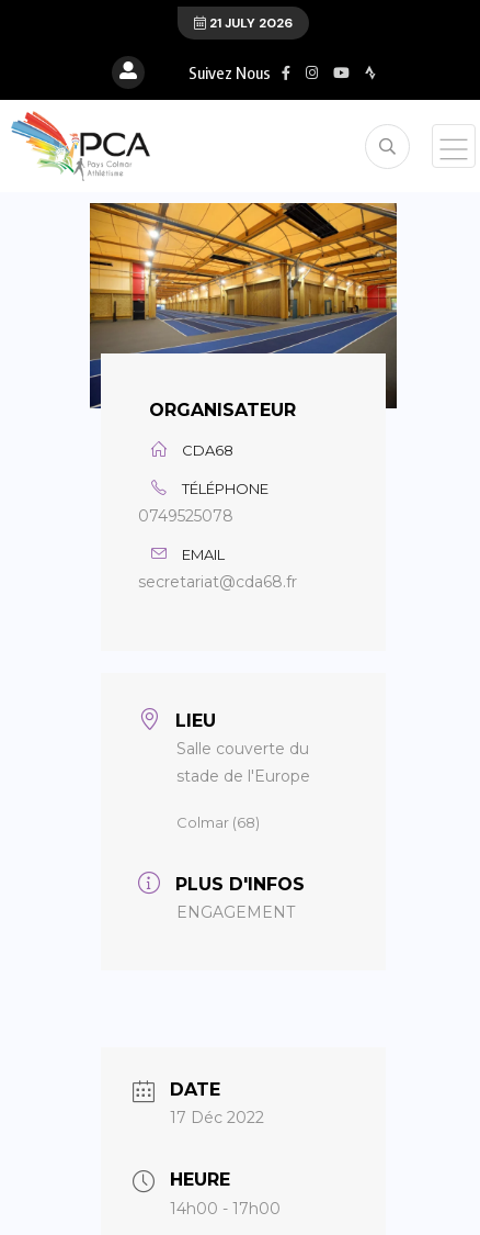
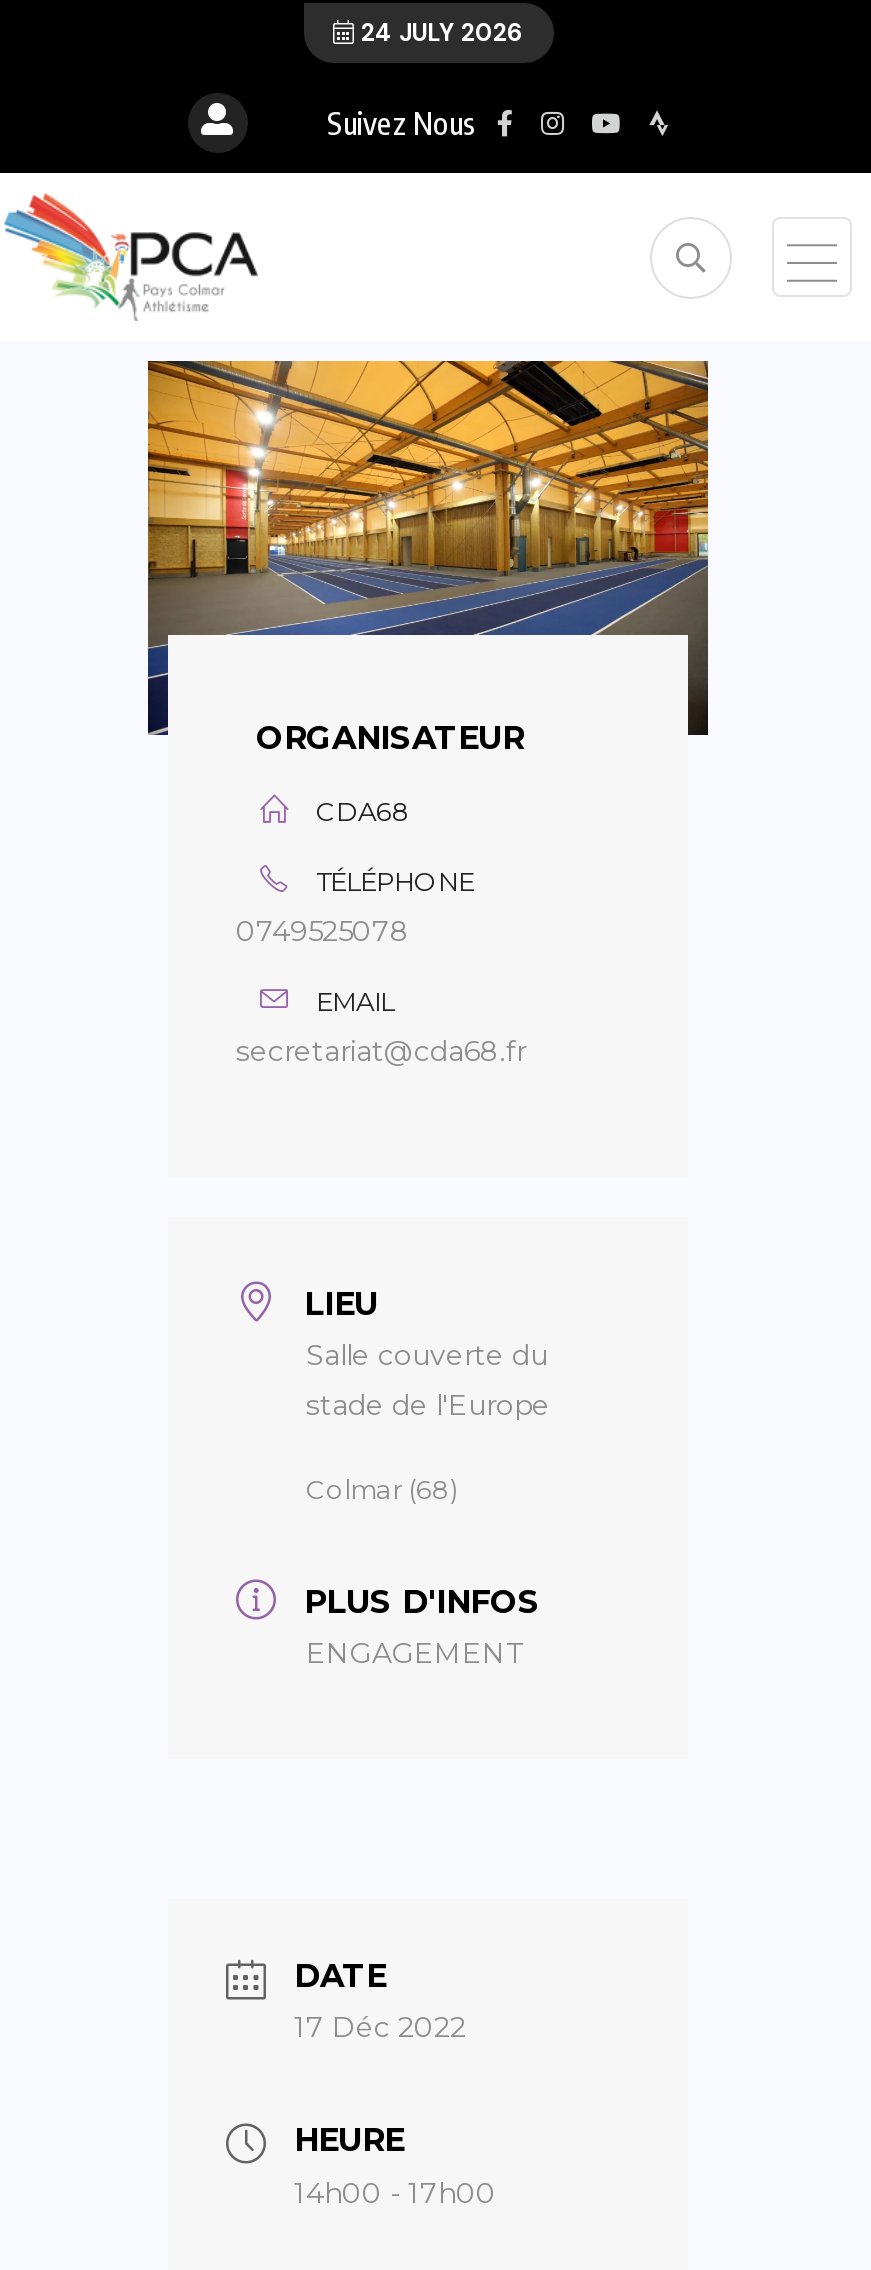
[206,14,293,32] 21 JULY 2026 -> [355,17,523,49] 24 JULY 2026

